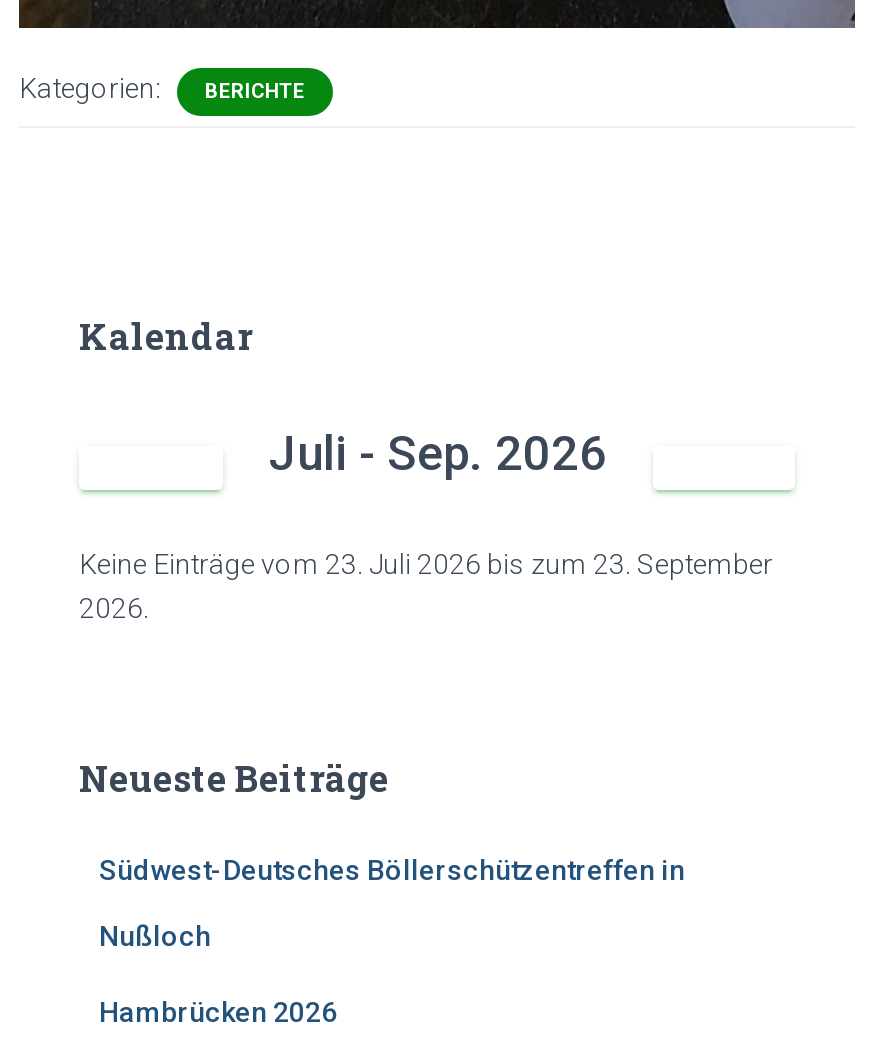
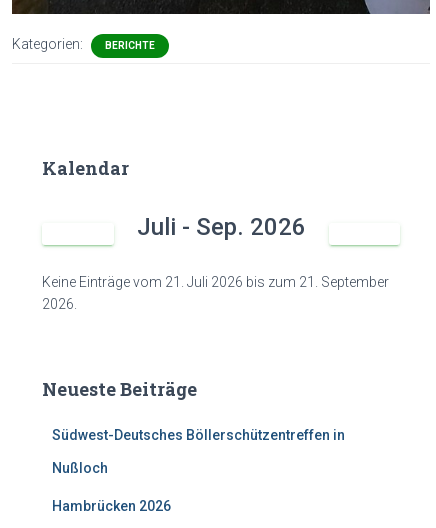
[79,548,773,580] Keine Einträge vom 23. Juli 2026 bis zum 23. September -> [42,274,389,290] Keine Einträge vom 21. Juli 2026 bis zum 21. September

